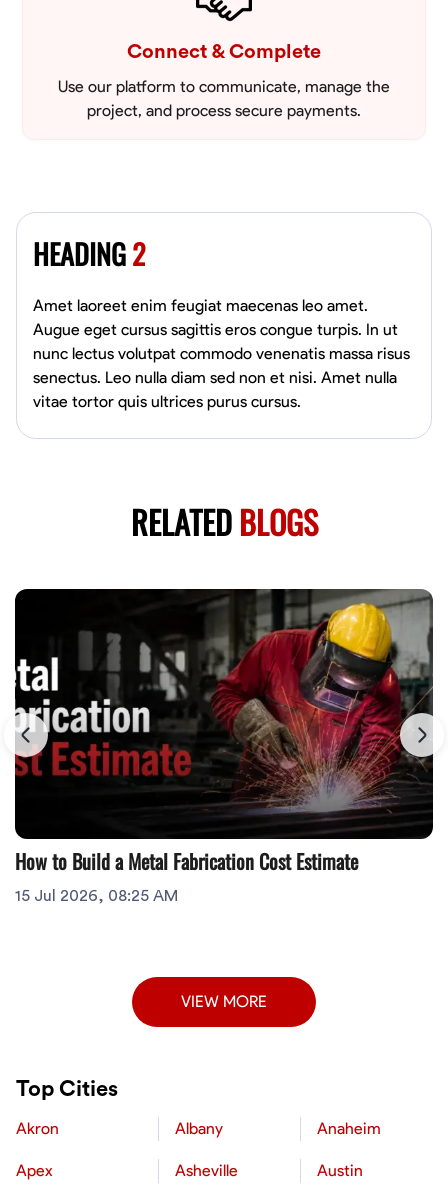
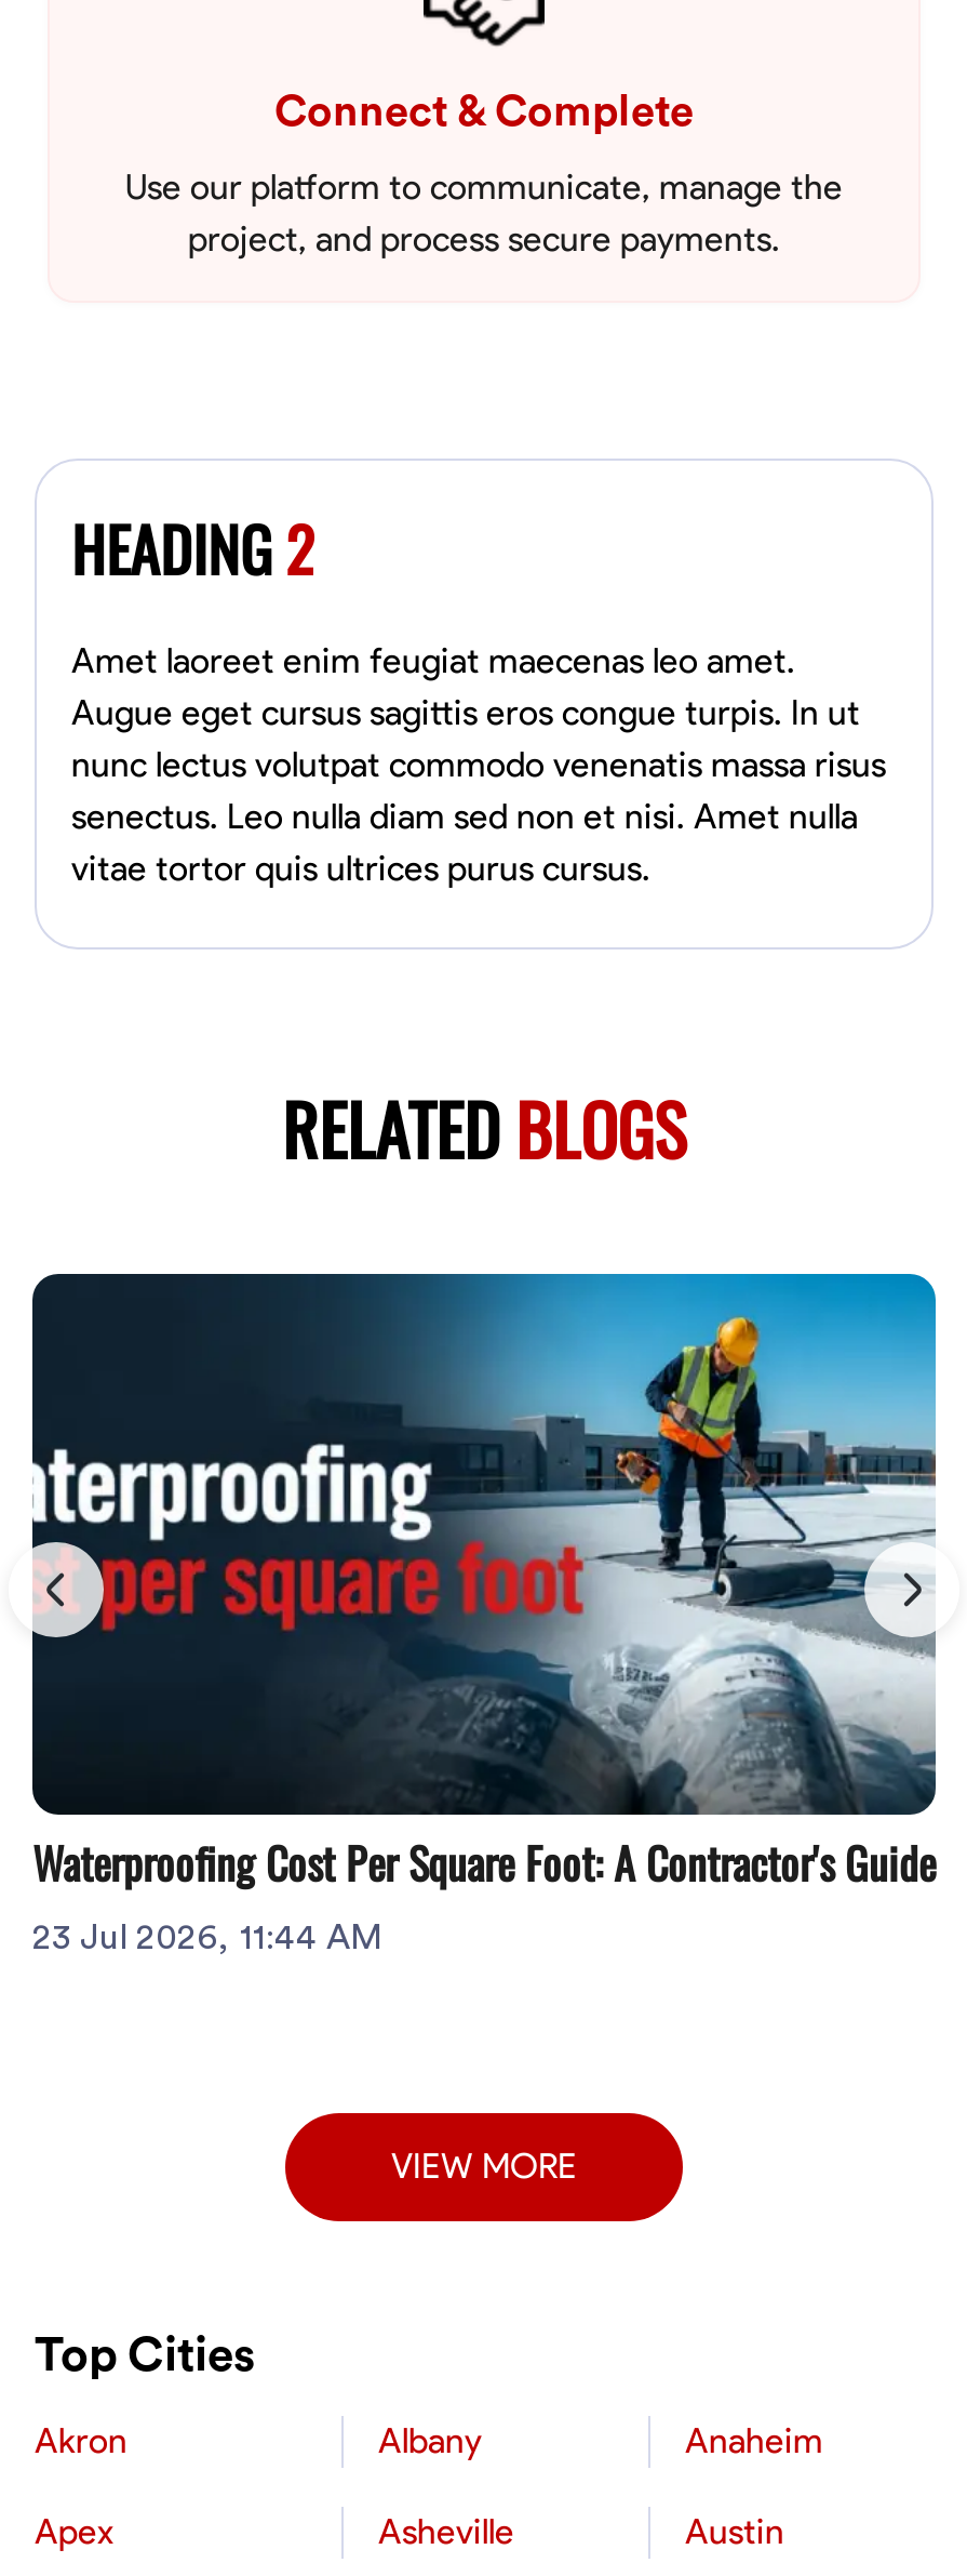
[14,588,434,904] [image] | How to Build a Metal Fabrication Cost Estimate | 15 Jul 2026, 08:25 AM -> [30,1272,938,1955] [image] | Waterproofing Cost Per Square Foot: A Contractor's Guide | 23 Jul 2026, 11:44 AM

